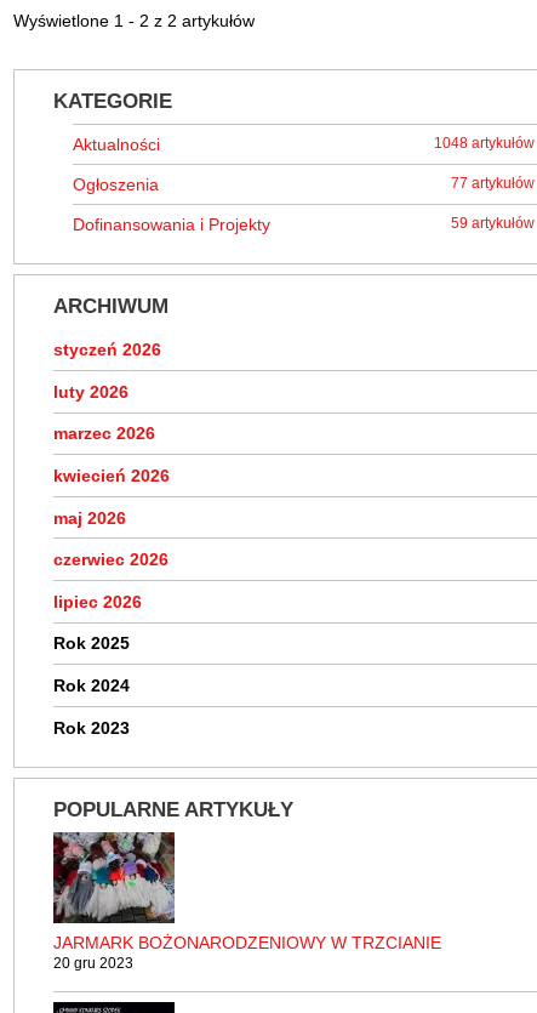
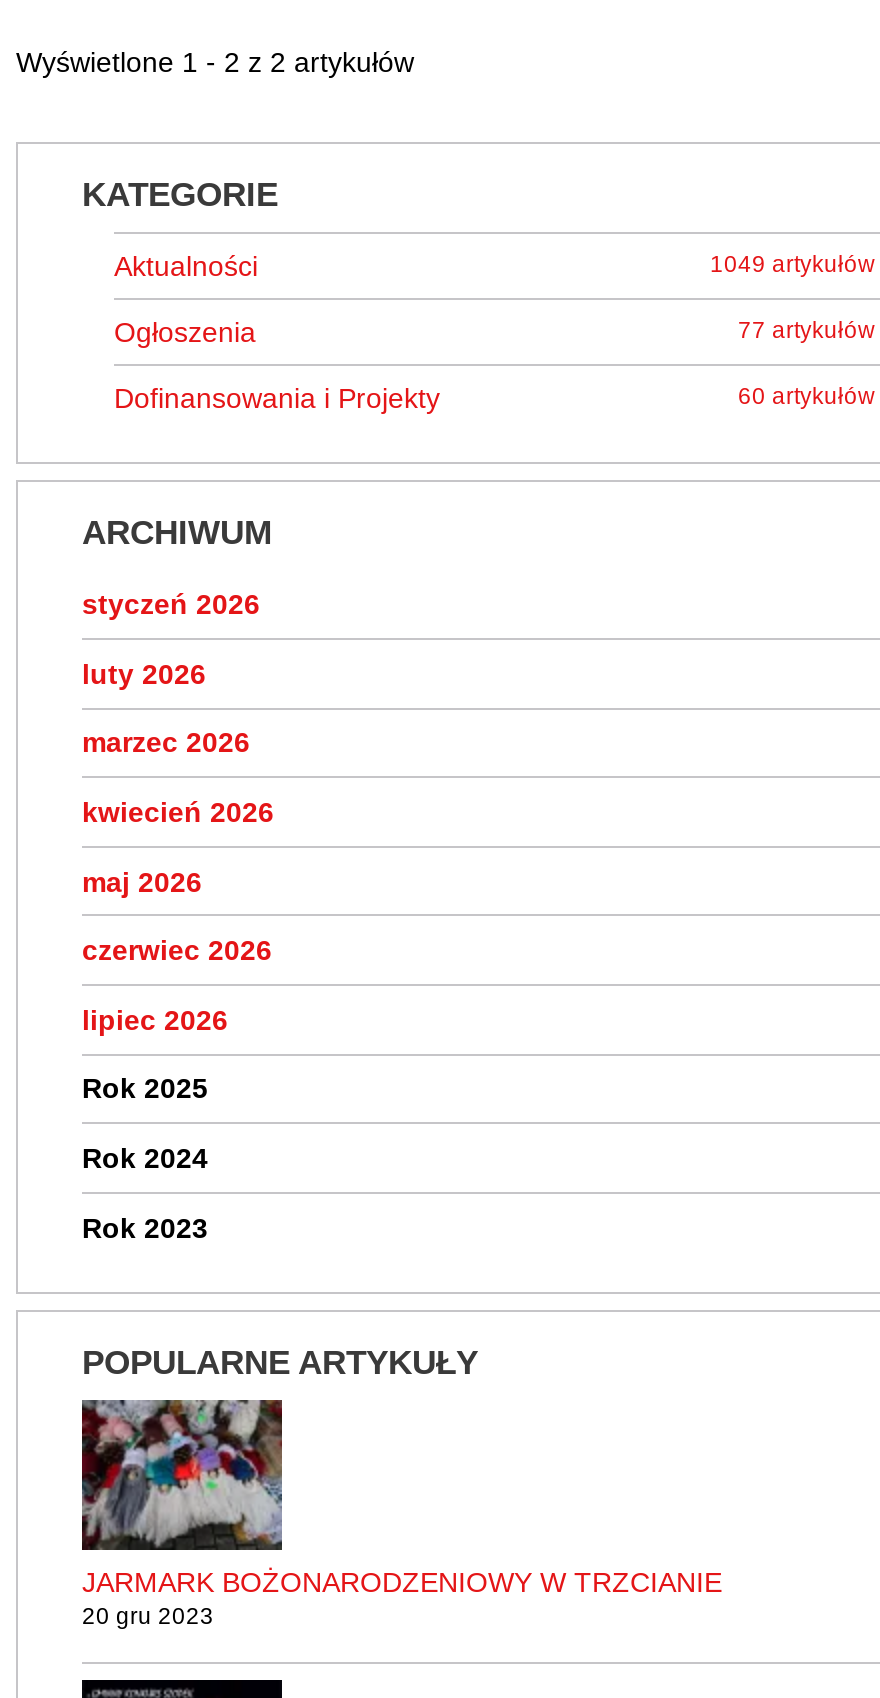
[434,135,535,151] 1048 artykułów -> [710,251,876,277] 1049 artykułów
[451,215,535,231] 59 artykułów -> [738,383,876,409] 60 artykułów

